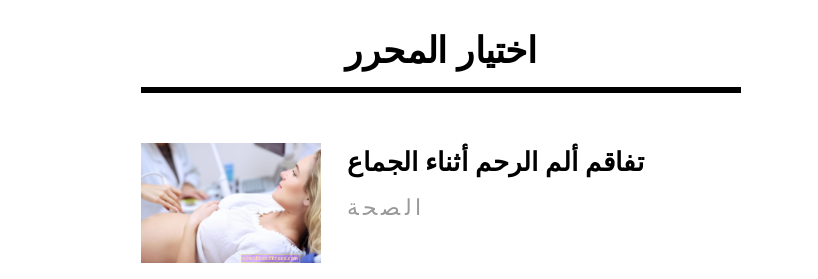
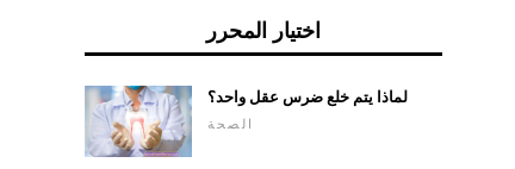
[139,141,645,265] [image] | تفاقم ألم الرحم أثناء الجماع -> [85,84,408,157] [image] | لماذا يتم خلع ضرس عقل واحد؟

